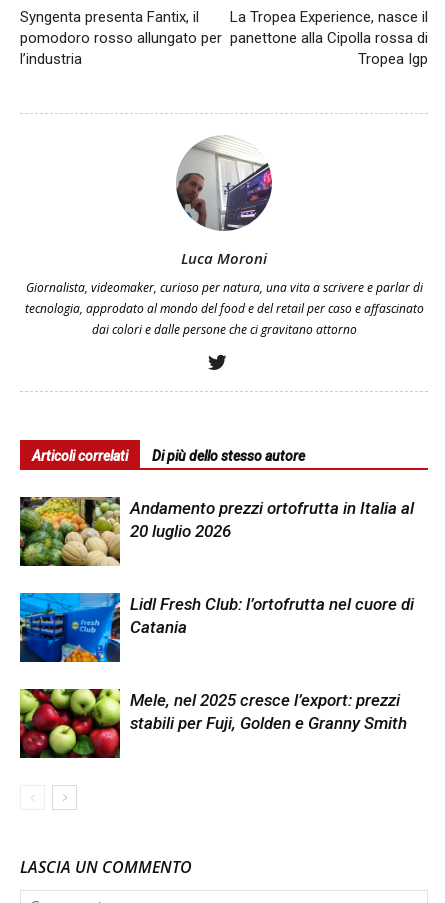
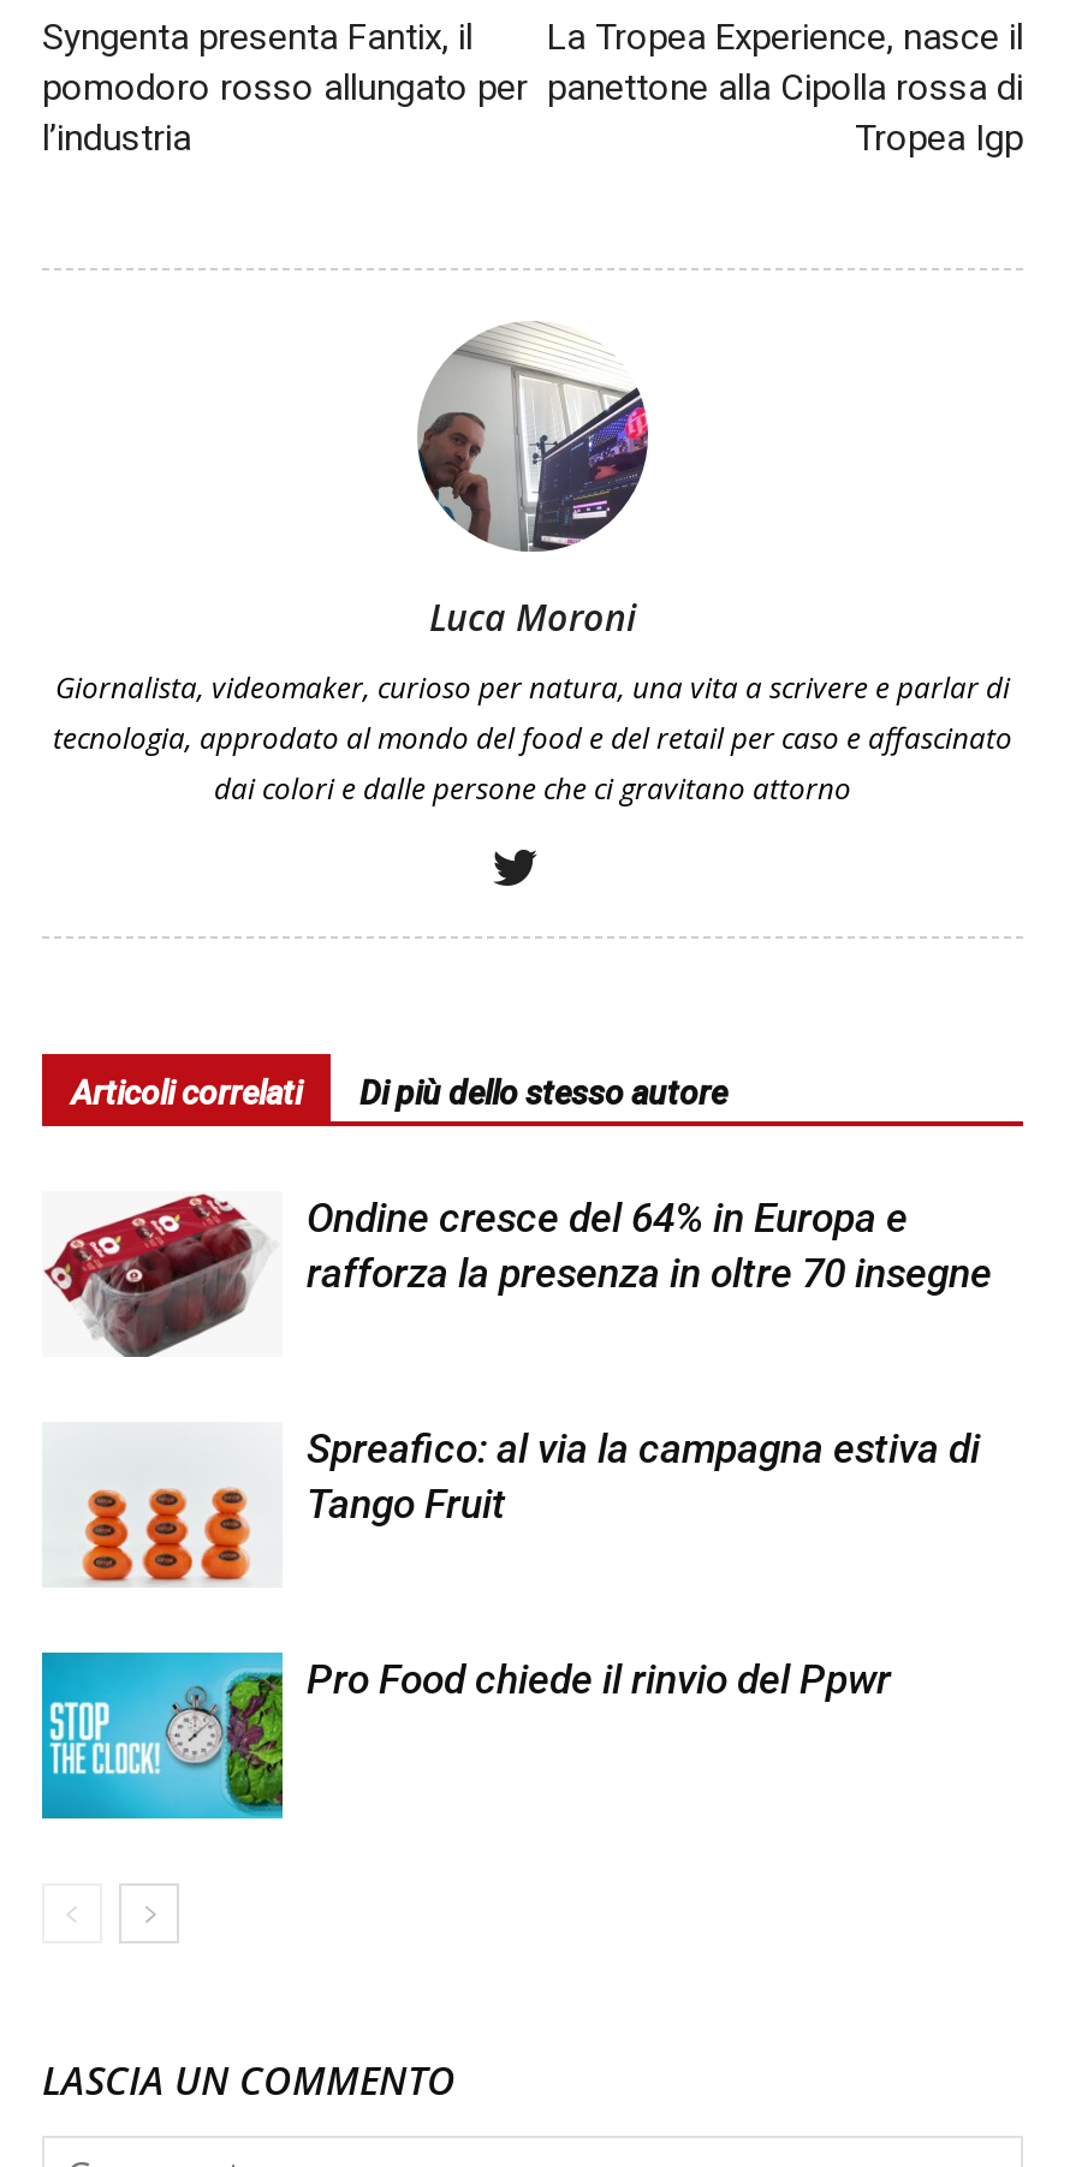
[19,496,414,567] [image] | Andamento prezzi ortofrutta in Italia al | 20 luglio 2026 -> [42,1191,992,1357] [image] | Ondine cresce del 64% in Europa e | rafforza la presenza in oltre 70 insegne
[19,592,414,663] [image] | Lidl Fresh Club: l’ortofrutta nel cuore di | Catania -> [42,1422,980,1588] [image] | Spreafico: al via la campagna estiva di | Tango Fruit
[19,688,407,759] [image] | Mele, nel 2025 cresce l’export: prezzi | stabili per Fuji, Golden e Granny Smith -> [40,1650,891,1821] [image] | Pro Food chiede il rinvio del Ppwr

